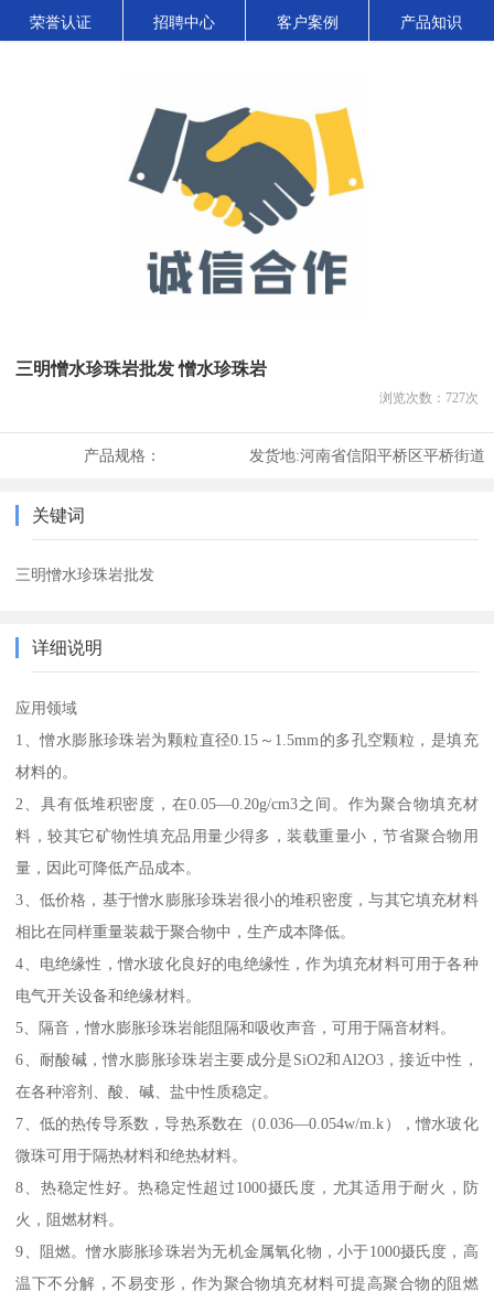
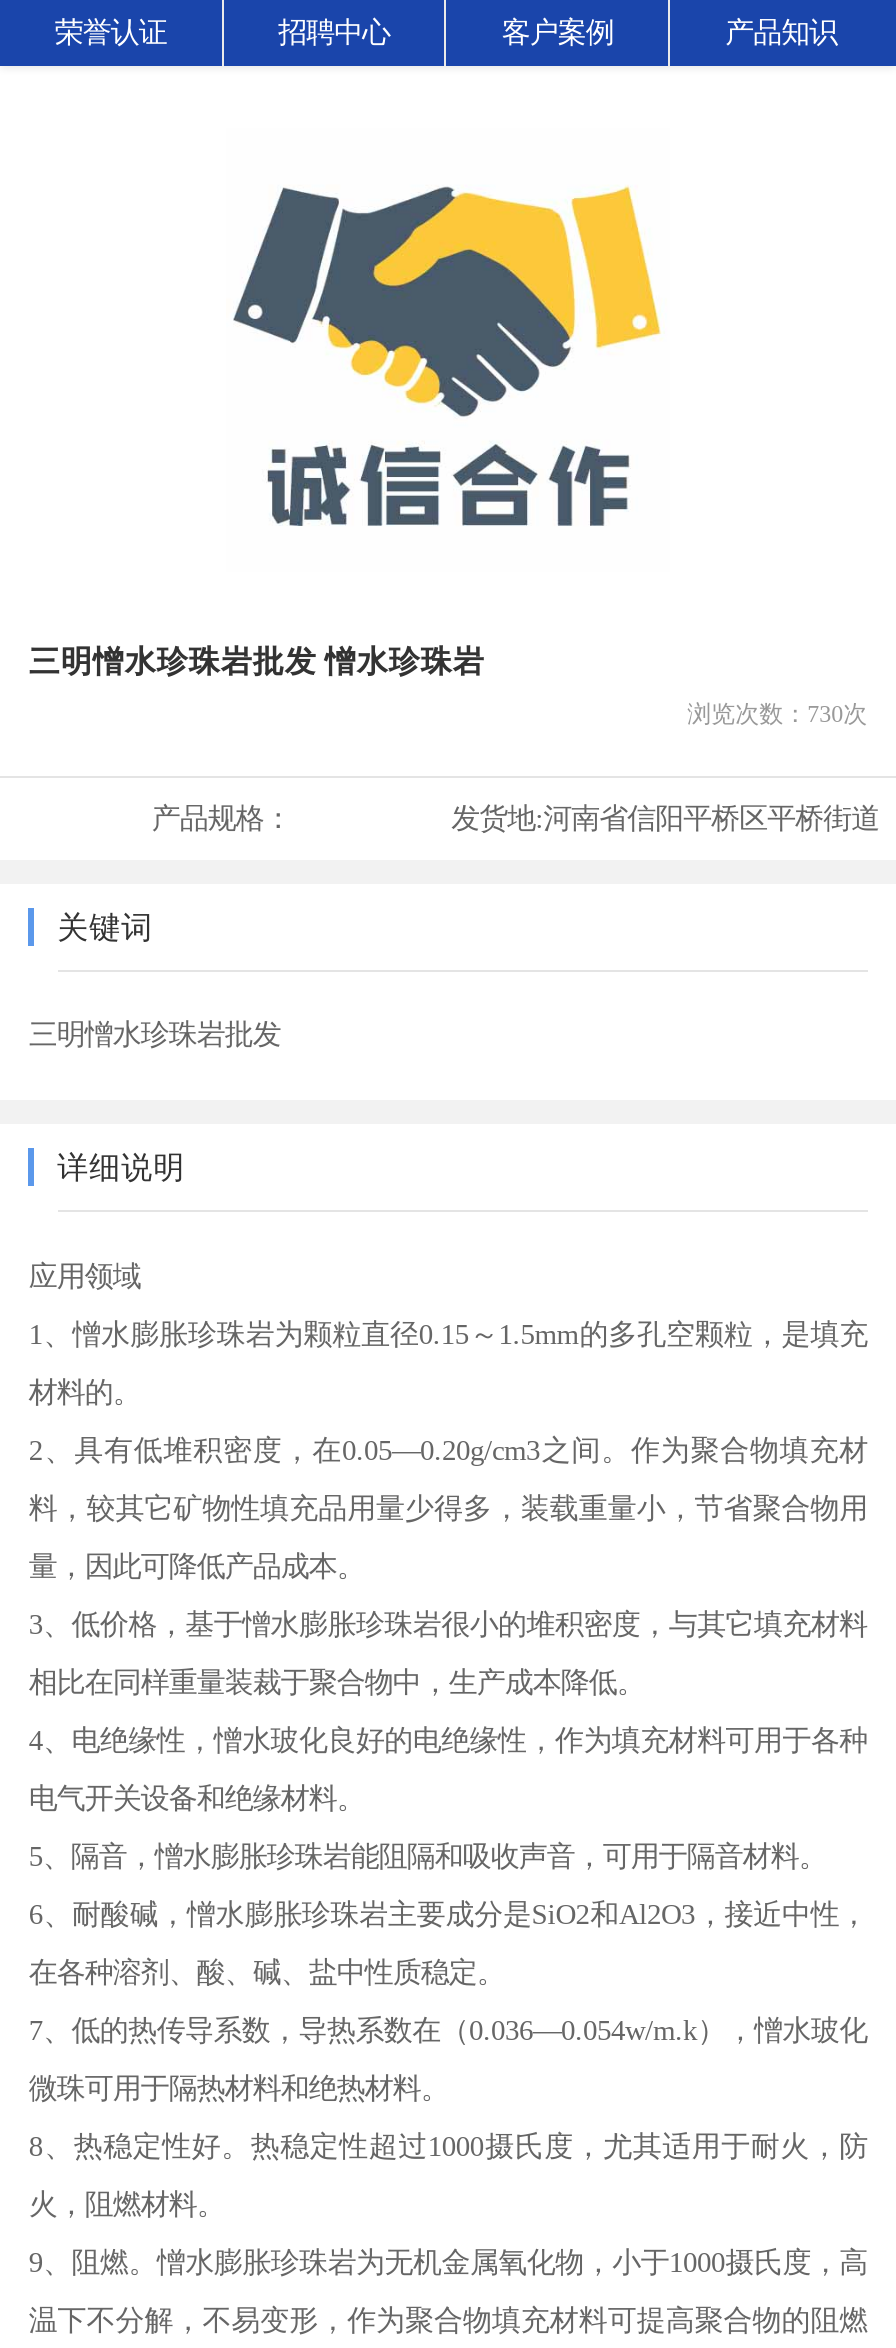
[379,390,478,406] 浏览次数：727次 -> [687,700,867,728] 浏览次数：730次

